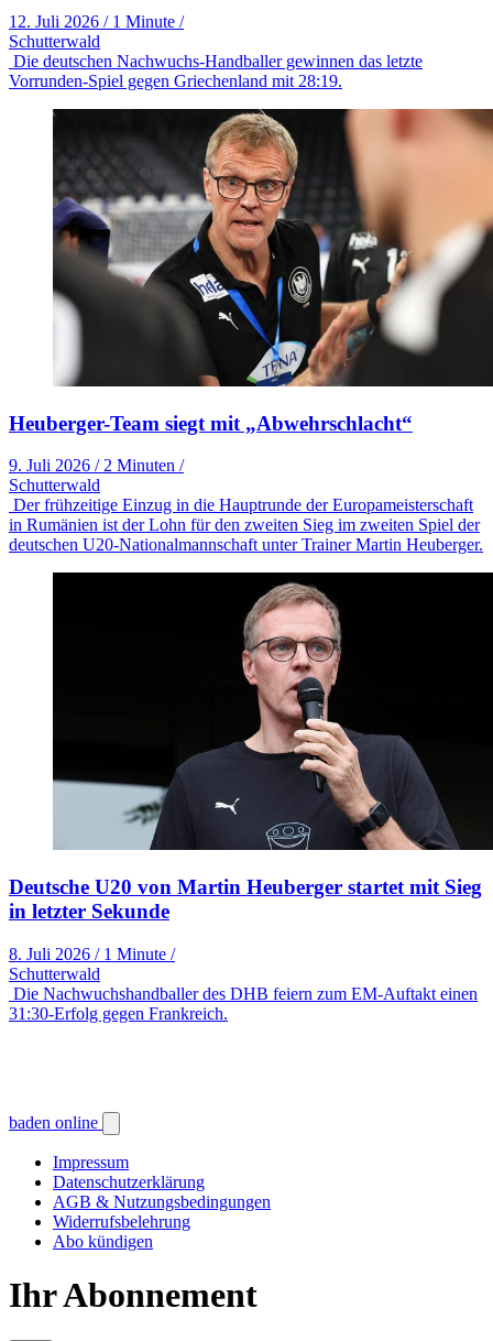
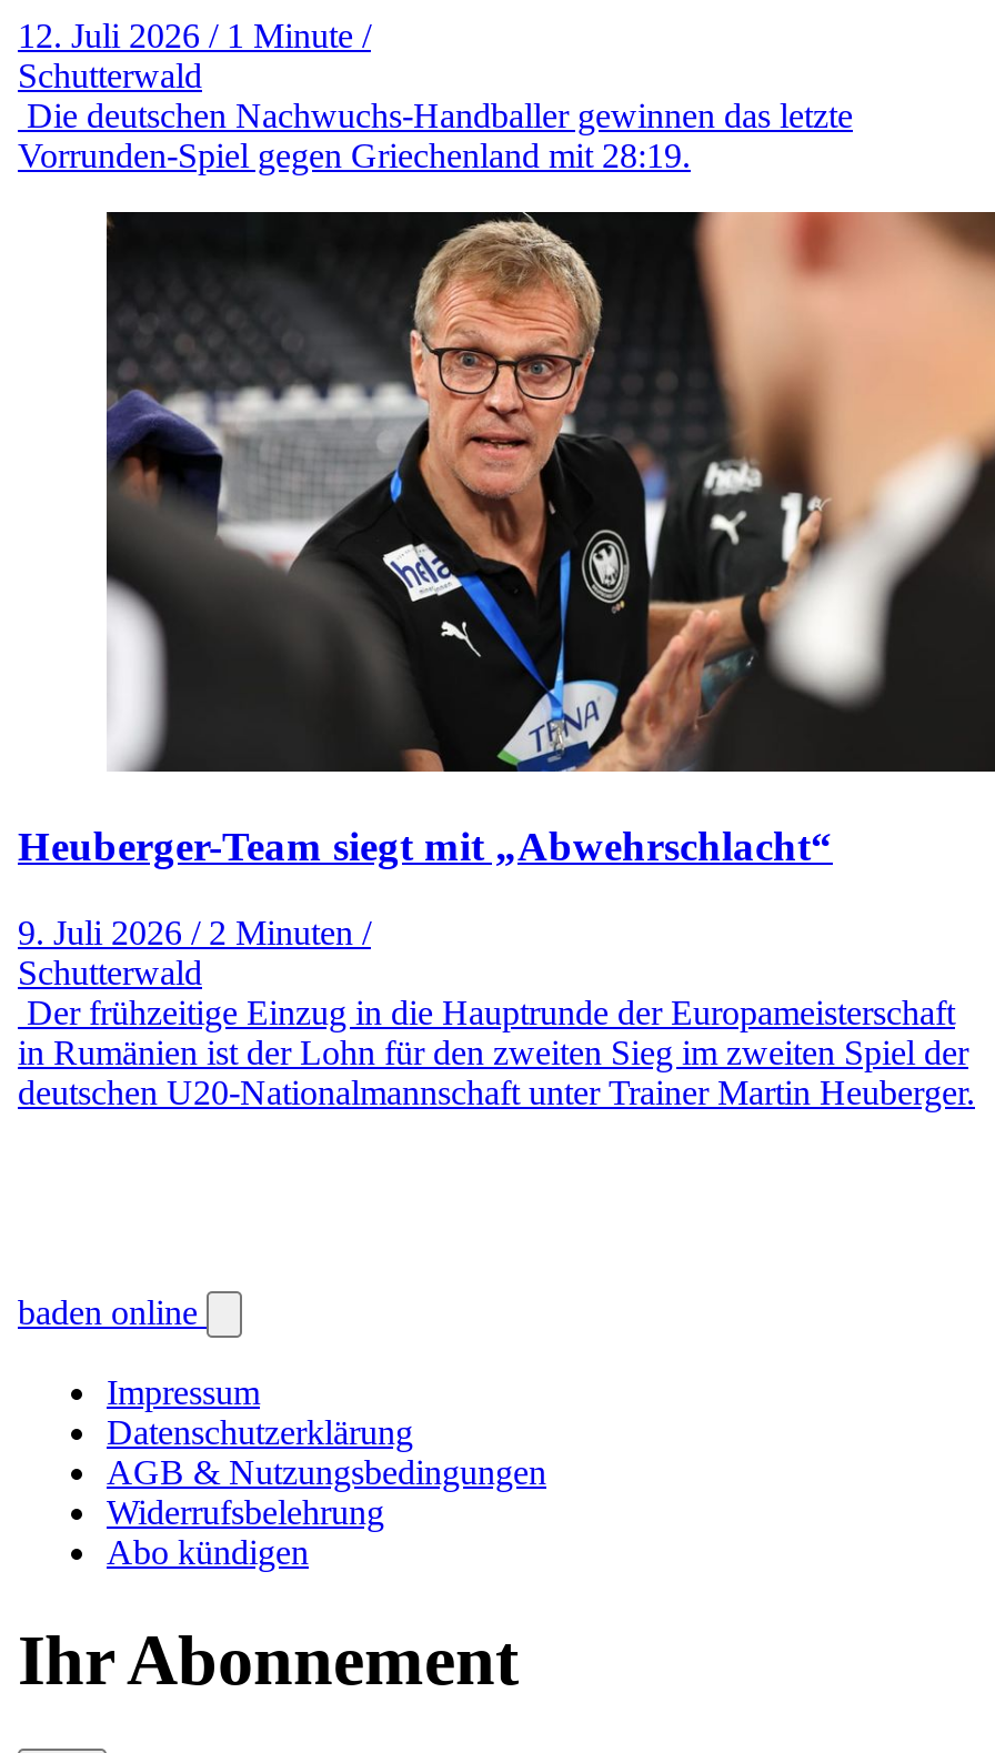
[9,571,490,1022] [image] | Deutsche U20 von Martin Heuberger startet mit Sieg | in letzter Sekunde | 8. Juli 2026 / 1 Minute / | Schutterwald | Die Nachwuchshandballer des DHB feiern zum EM-Auftakt einen | 31:30-Erfolg gegen Frankreich. -> none

